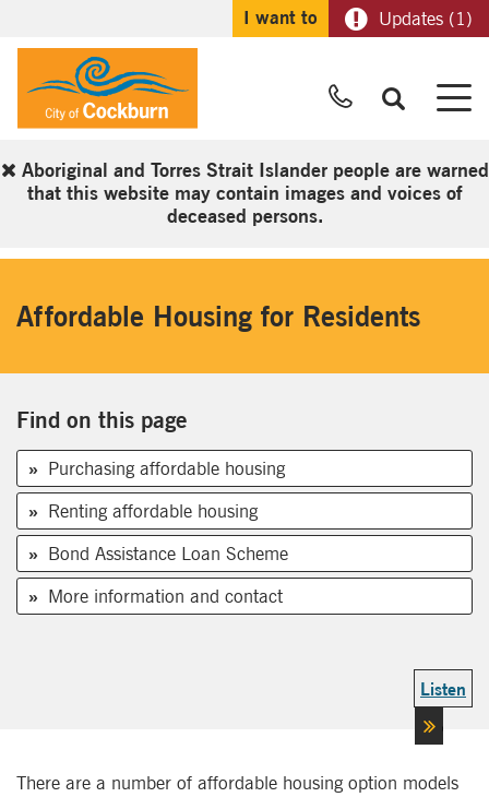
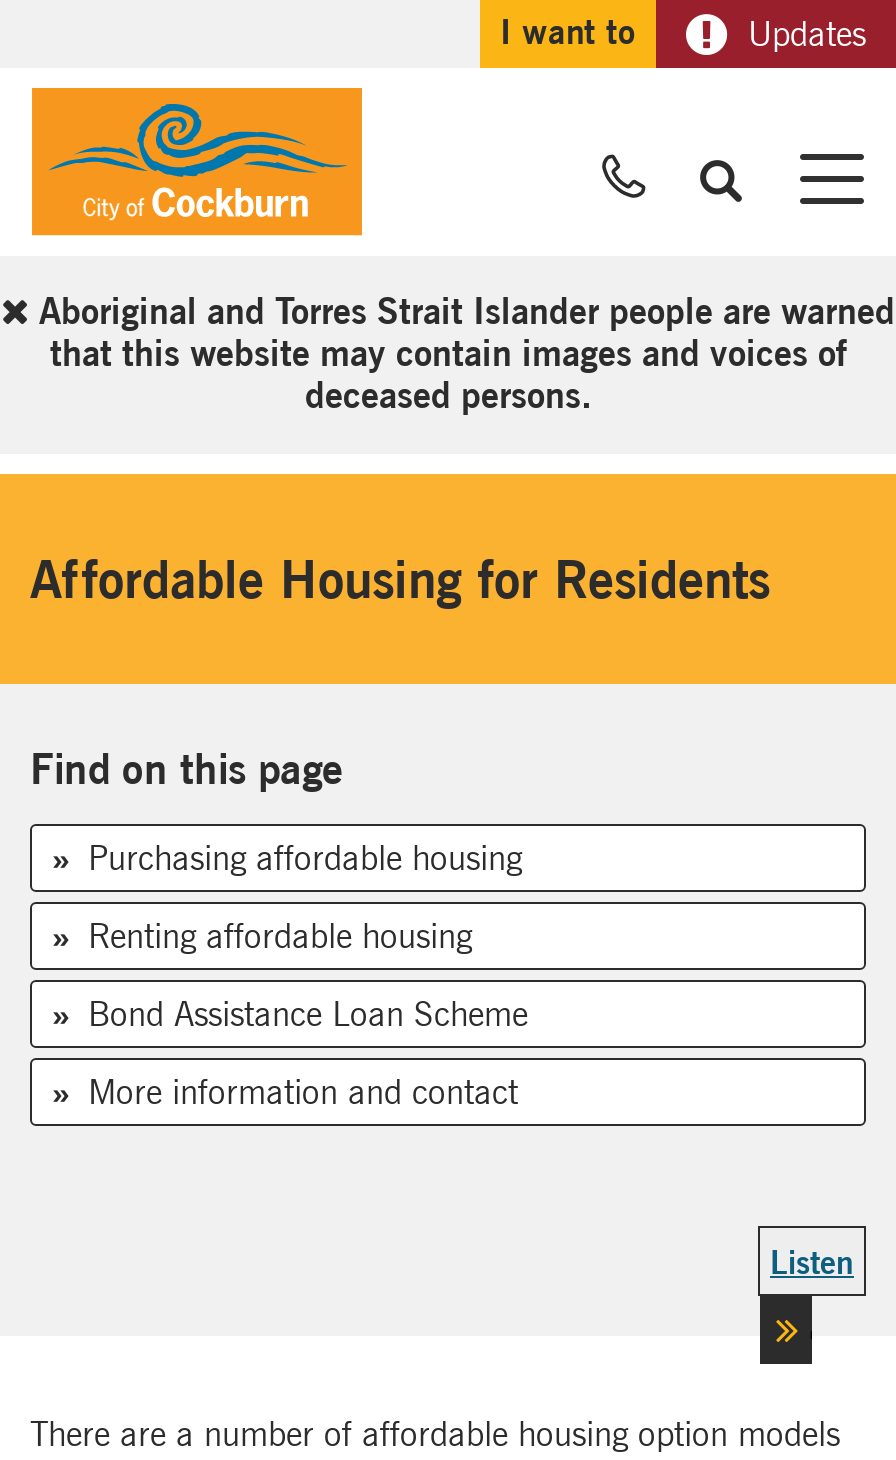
[379,8,473,29] Updates (1) -> [748,14,866,54] Updates

